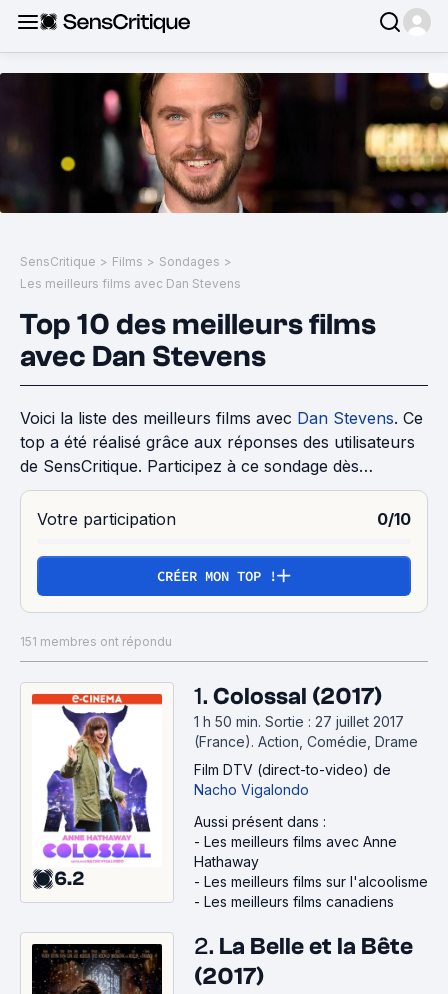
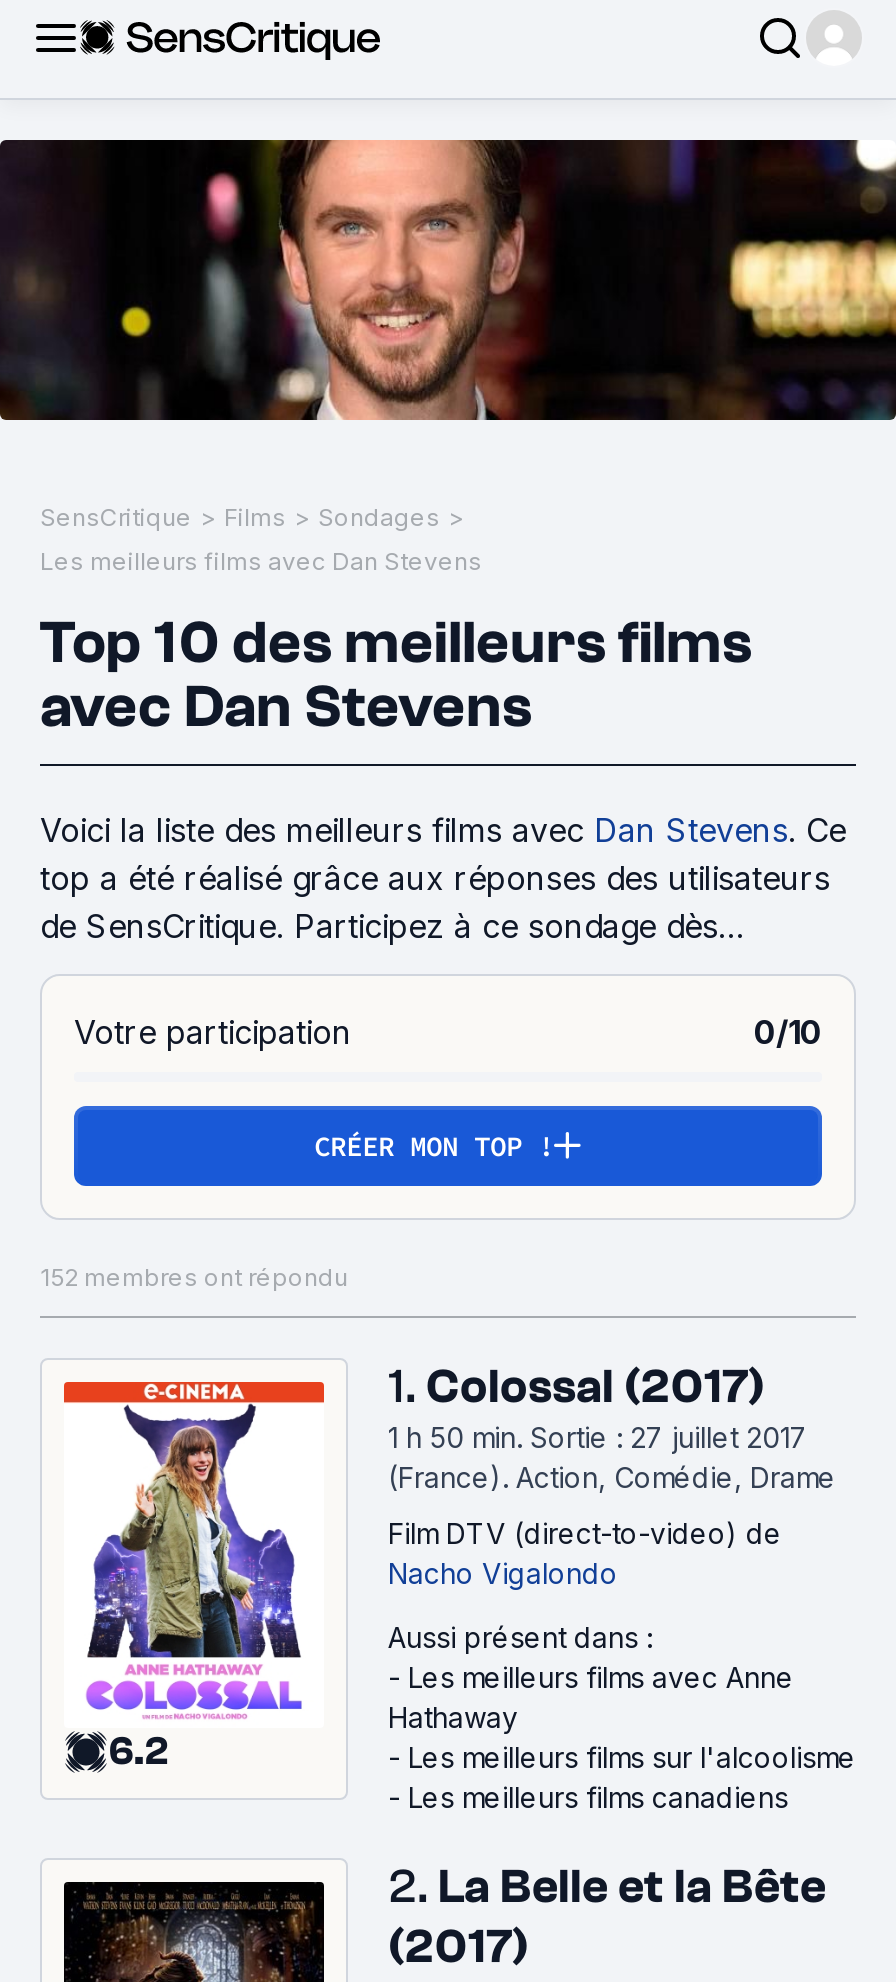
[20,634,172,649] 151 membres ont répondu -> [40,1262,348,1292] 152 membres ont répondu

